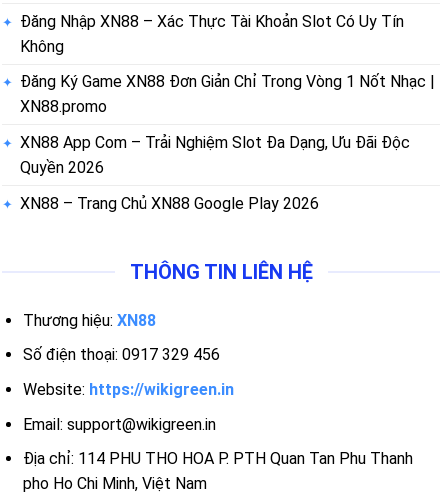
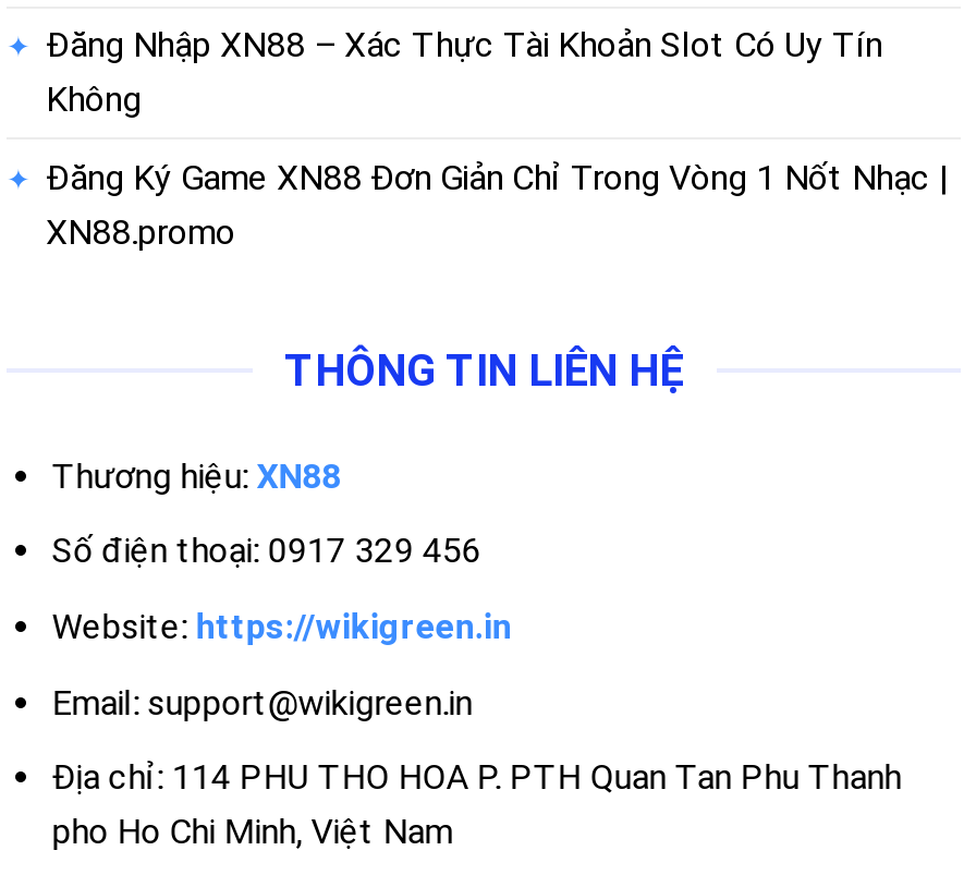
[20,133,410,213] XN88 App Com – Trải Nghiệm Slot Đa Dạng, Ưu Đãi Độc | Quyền 2026 | XN88 – Trang Chủ XN88 Google Play 2026 -> none

